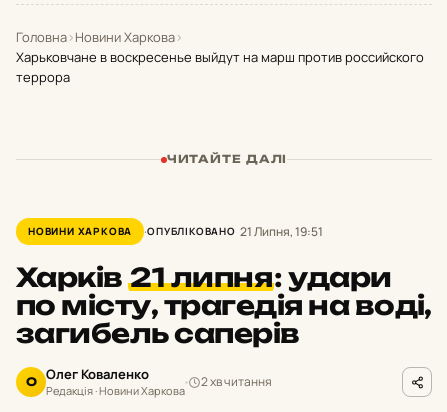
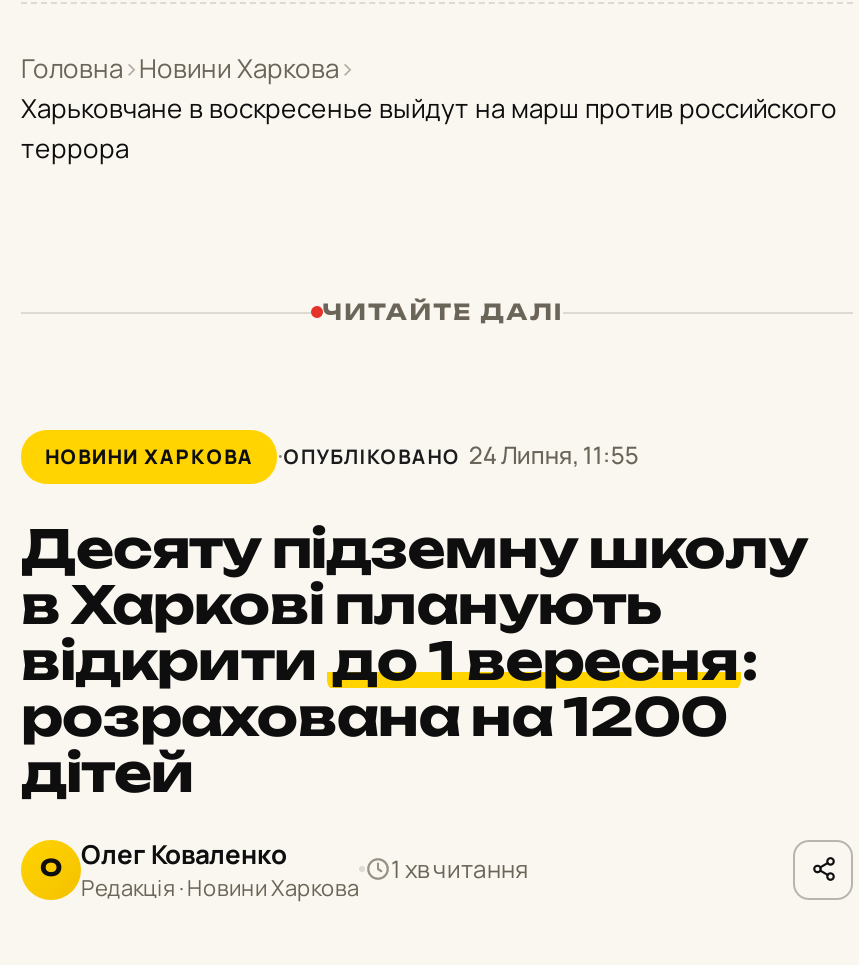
[147,222,323,239] ОПУБЛІКОВАНО 21 Липня, 19:51 -> [283,439,639,473] ОПУБЛІКОВАНО 24 Липня, 11:55
[16,261,432,349] Харків 21 липня : удари | по місту, трагедія на воді, | загибель саперів -> [21,516,807,804] Десяту підземну школу | в Харкові планують | відкрити до 1 вересня : | розрахована на 1200 | дітей
[201,373,272,390] 2 хв читання -> [391,852,529,886] 1 хв читання

